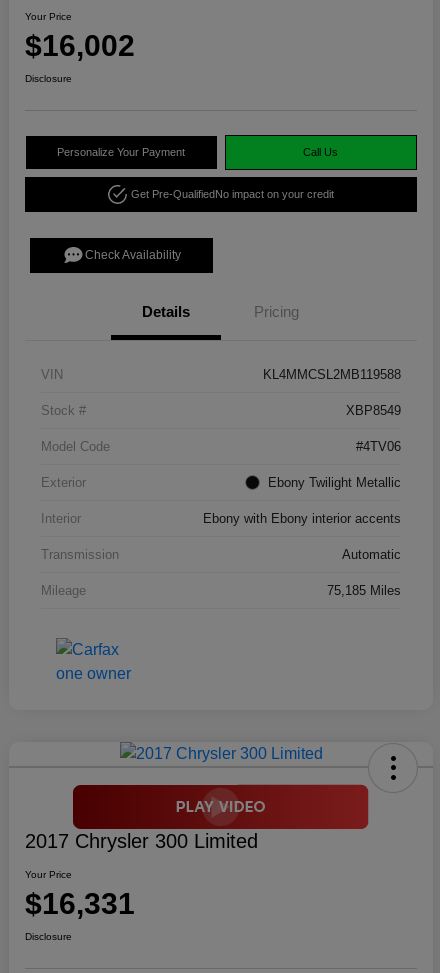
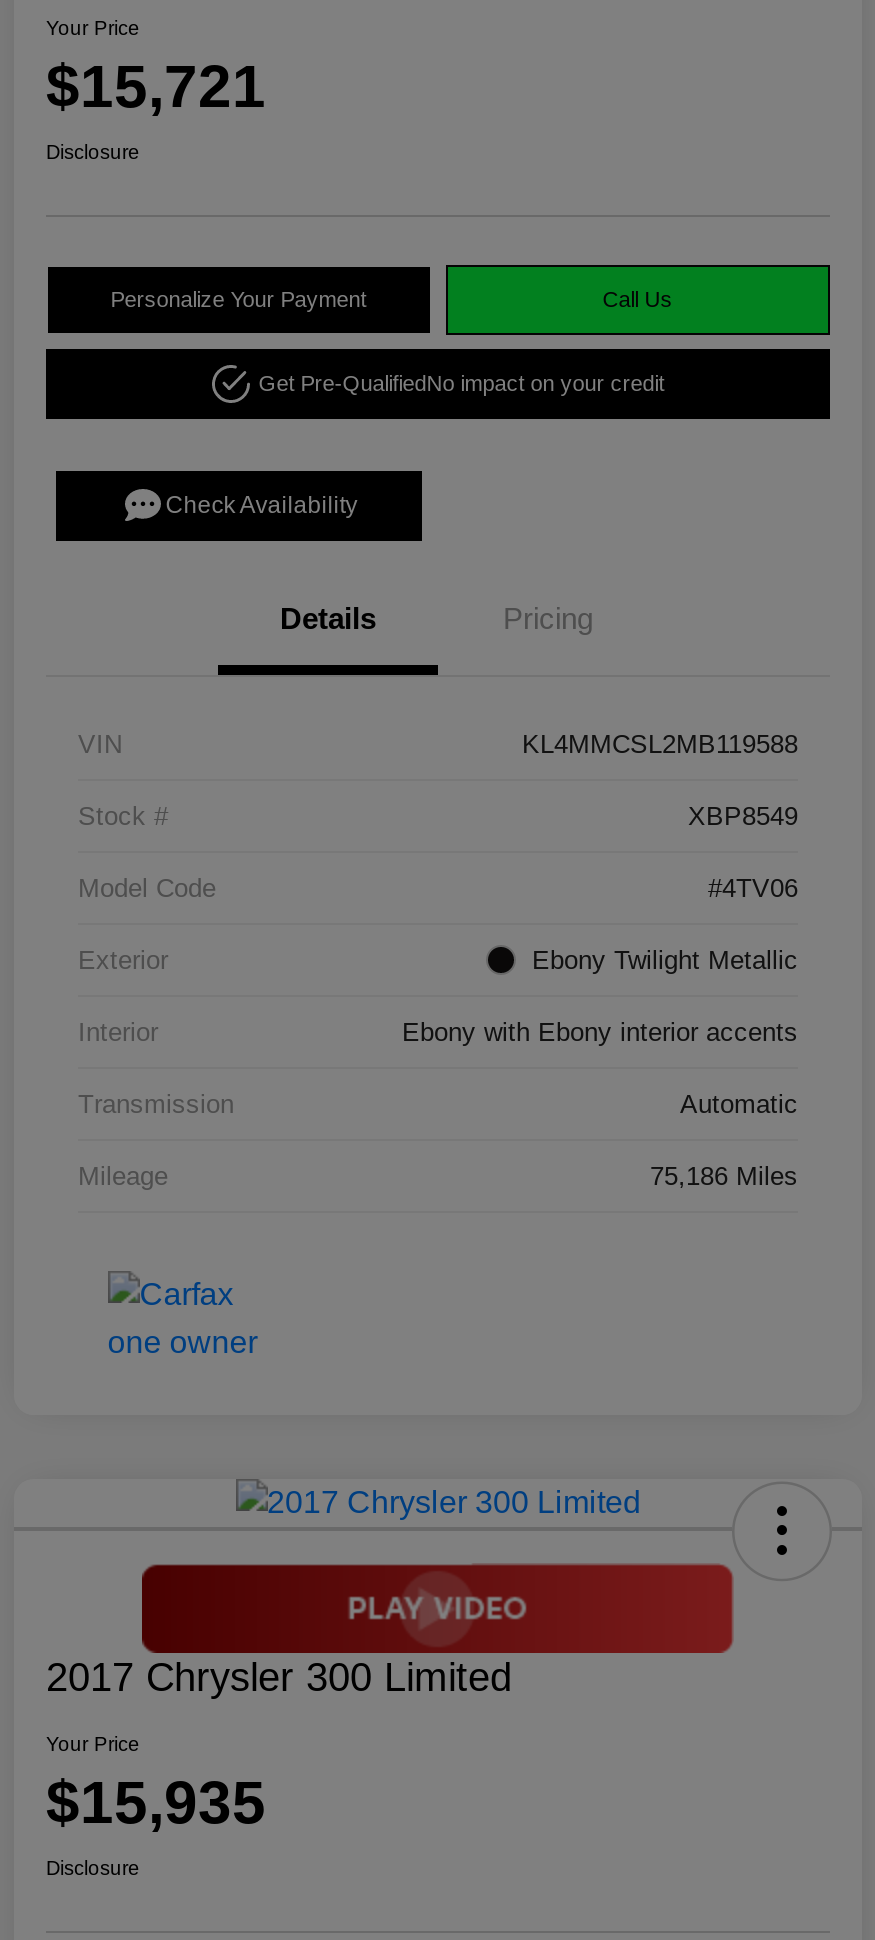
[25,29,135,62] $16,002 -> [46,53,266,119] $15,721
[327,583,401,598] 75,185 Miles -> [650,1161,798,1191] 75,186 Miles
[25,887,135,920] $16,331 -> [46,1769,266,1835] $15,935

